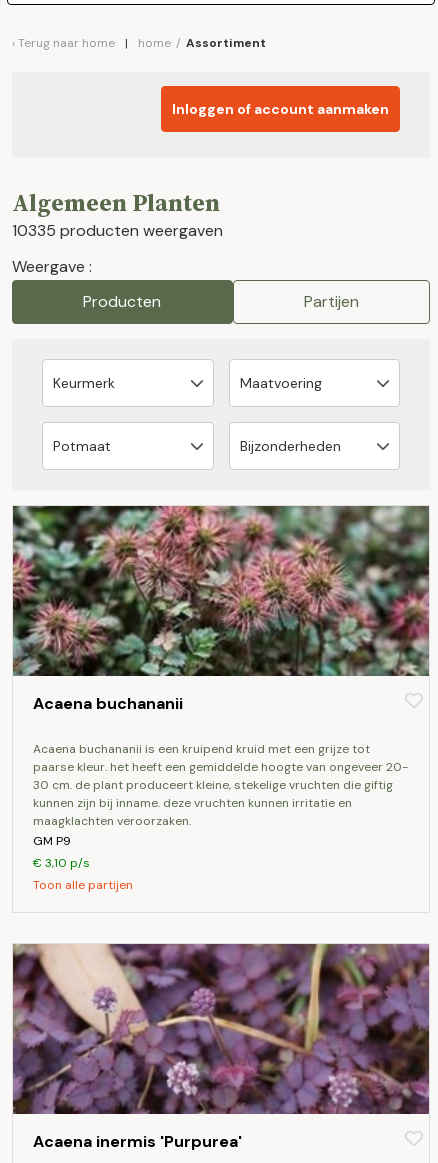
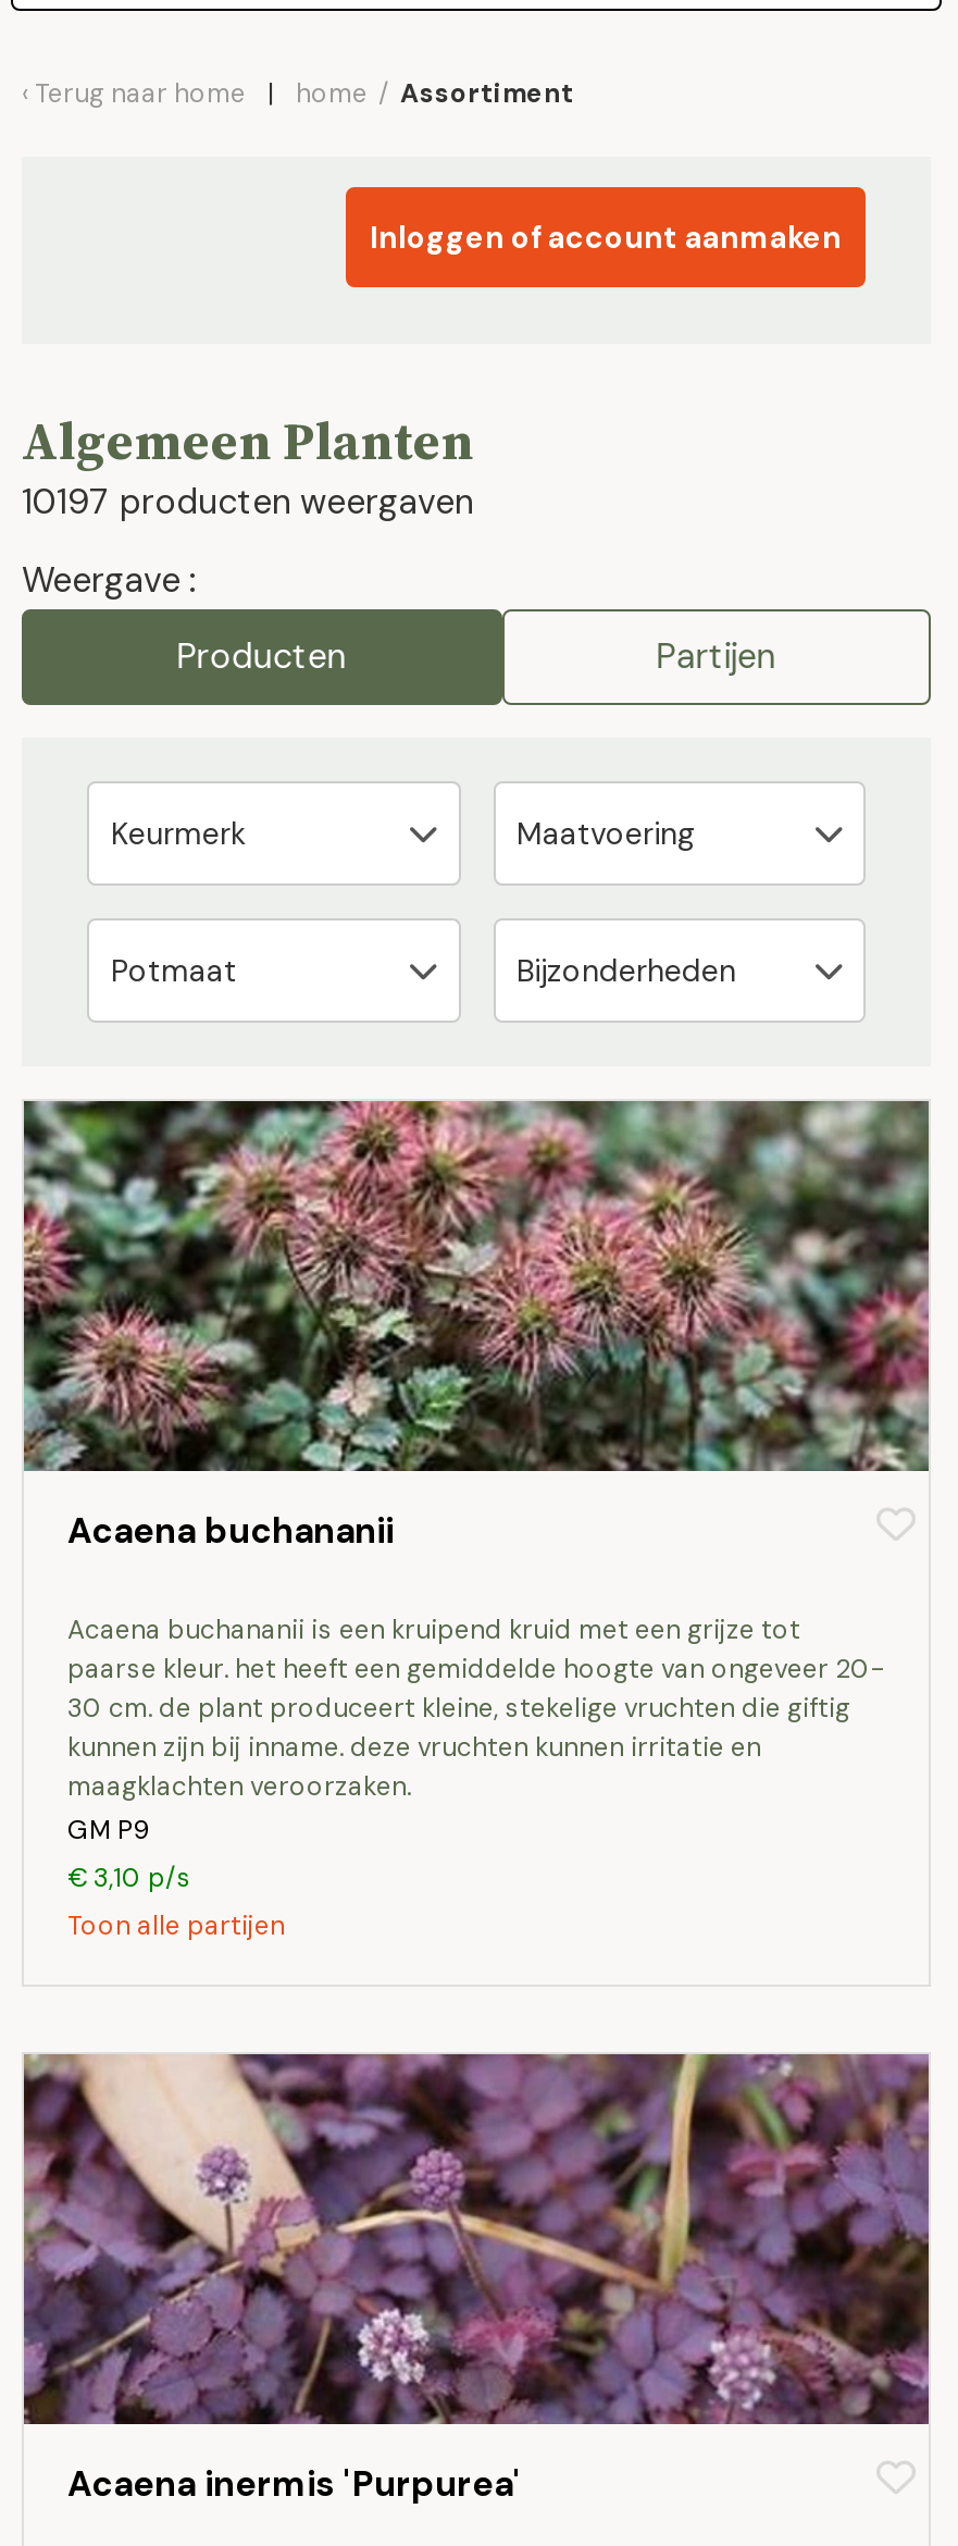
[12,220,223,241] 10335 producten weergaven -> [22,479,474,524] 10197 producten weergaven

